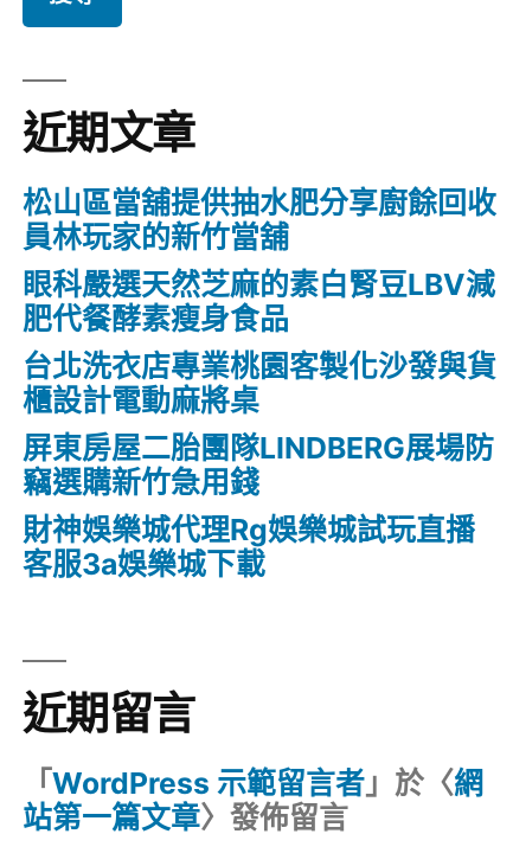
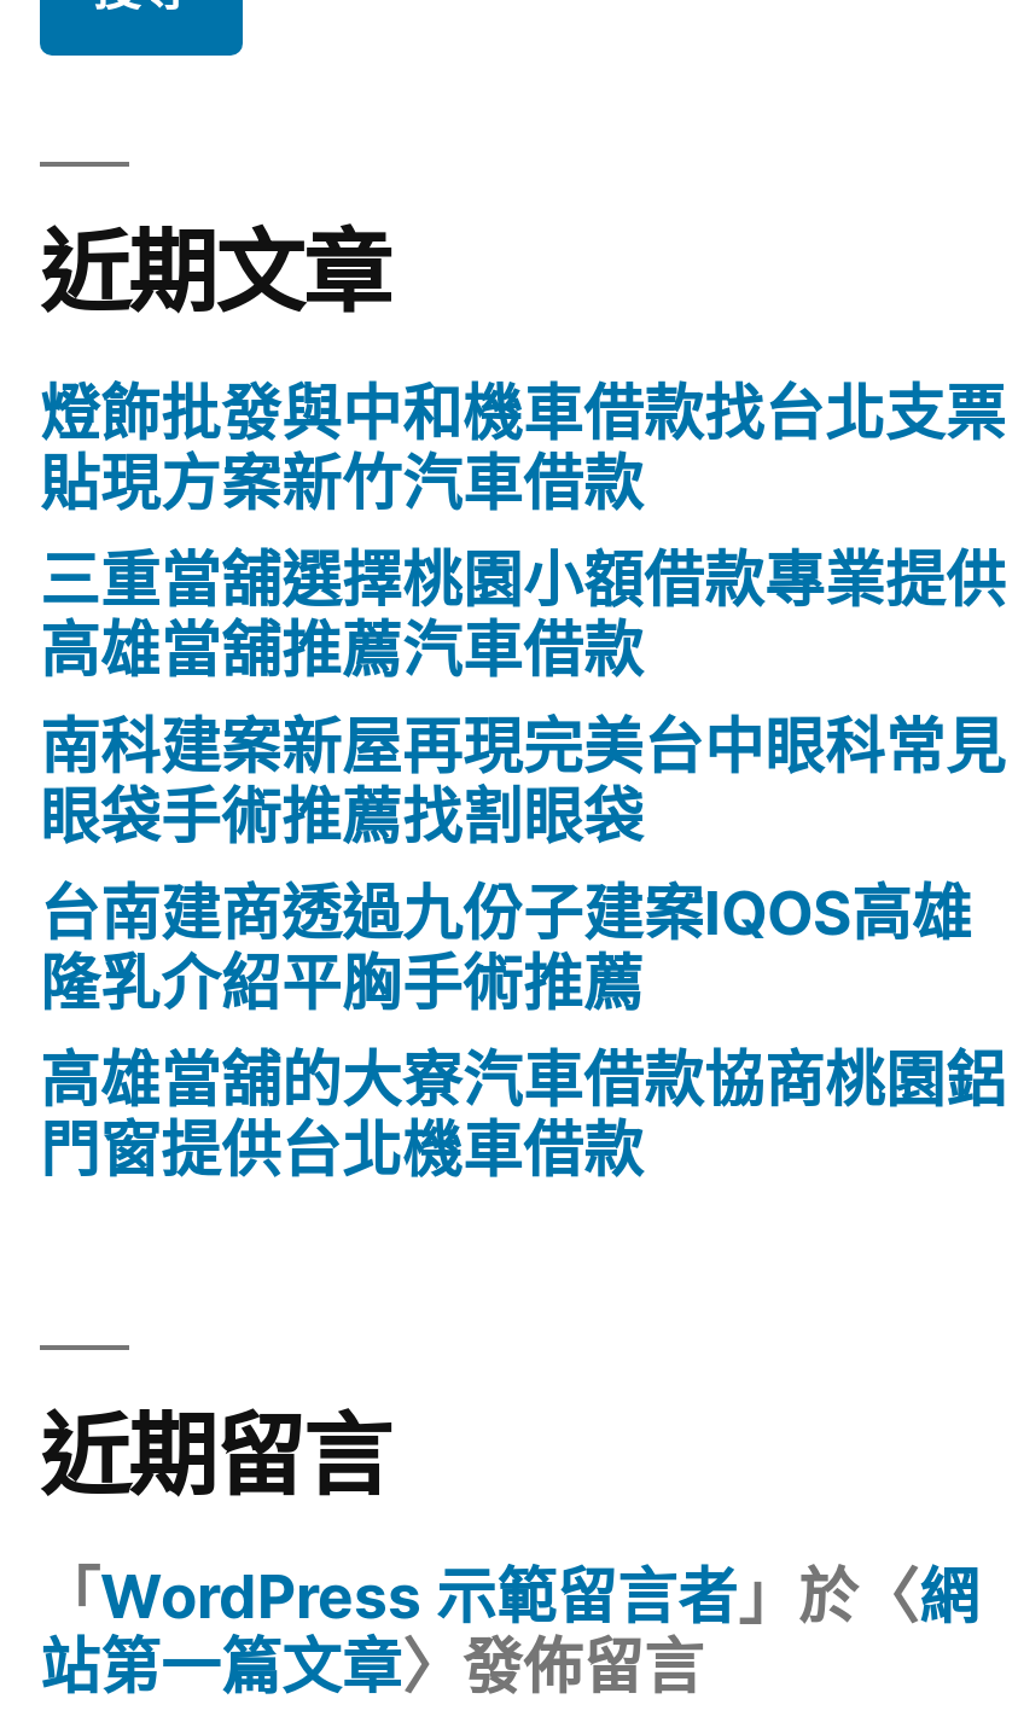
[23,185,496,582] 松山區當舖提供抽水肥分享廚餘回收 | 員林玩家的新竹當舖 | 眼科嚴選天然芝麻的素白腎豆LBV減 | 肥代餐酵素瘦身食品 | 台北洗衣店專業桃園客製化沙發與貨 | 櫃設計電動麻將桌 | 屏東房屋二胎團隊LINDBERG展場防 | 竊選購新竹急用錢 | 財神娛樂城代理Rg娛樂城試玩直播 | 客服3a娛樂城下載 -> [40,377,1006,1186] 燈飾批發與中和機車借款找台北支票 | 貼現方案新竹汽車借款 | 三重當舖選擇桃園小額借款專業提供 | 高雄當舖推薦汽車借款 | 南科建案新屋再現完美台中眼科常見 | 眼袋手術推薦找割眼袋 | 台南建商透過九份子建案IQOS高雄 | 隆乳介紹平胸手術推薦 | 高雄當舖的大寮汽車借款協商桃園鋁 | 門窗提供台北機車借款

